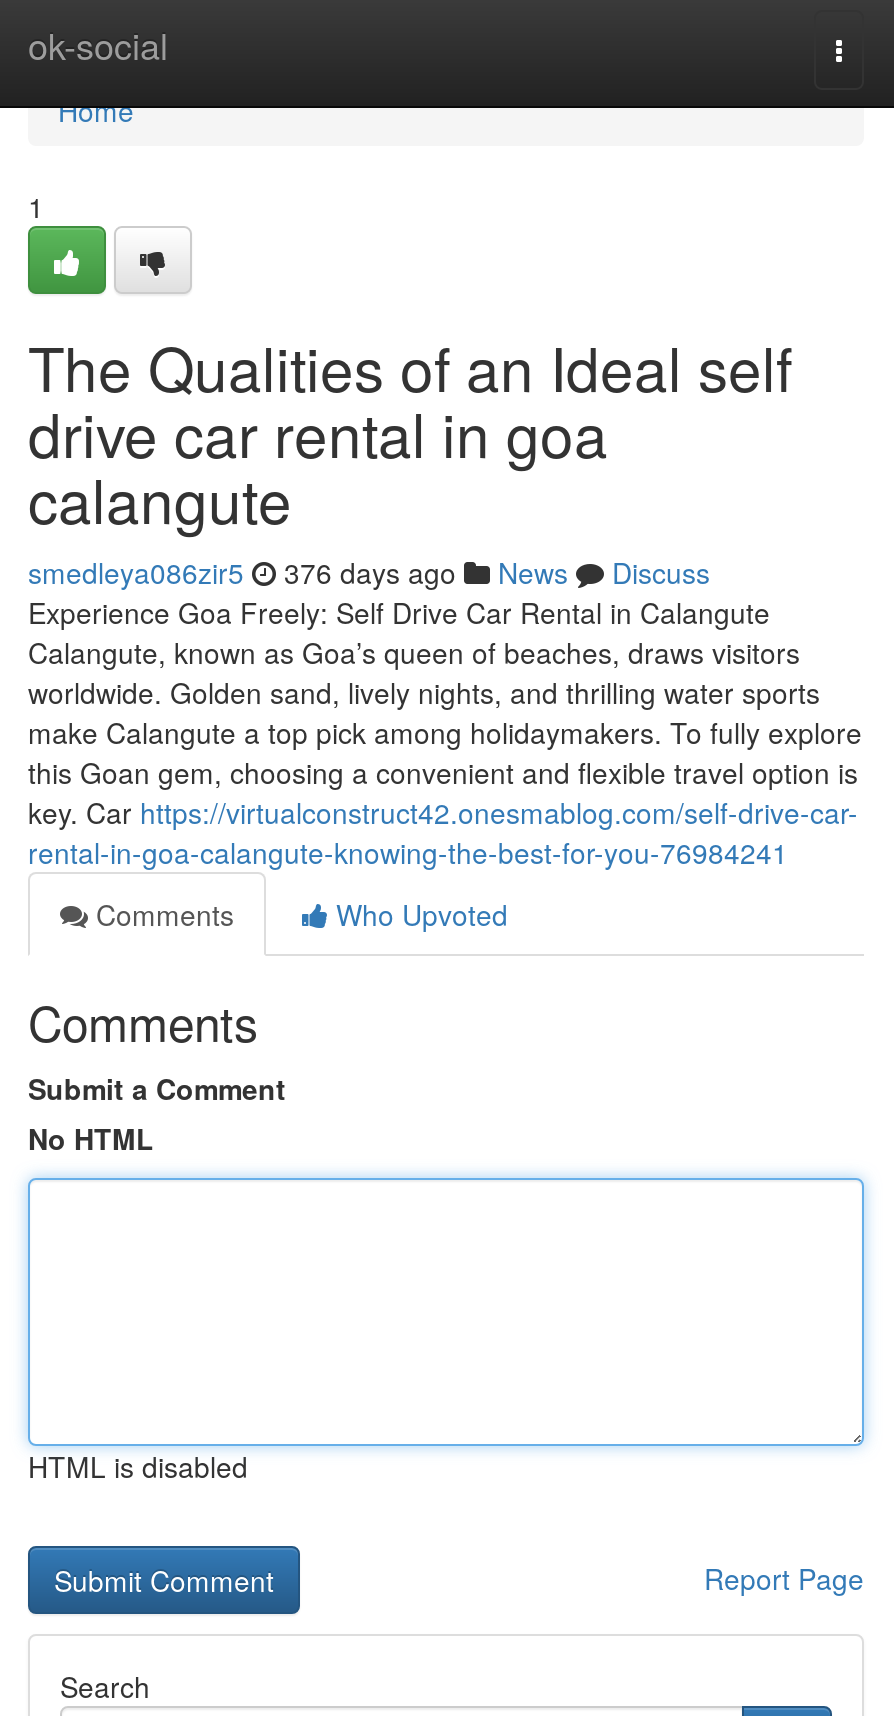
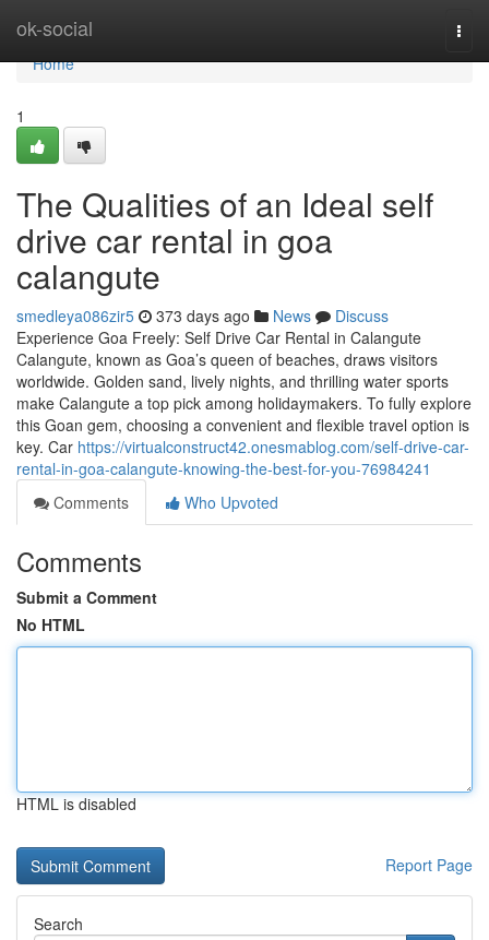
[28,552,710,592] smedleya086zir5 376 days ago News Discuss -> [16,305,389,326] smedleya086zir5 373 days ago News Discuss

